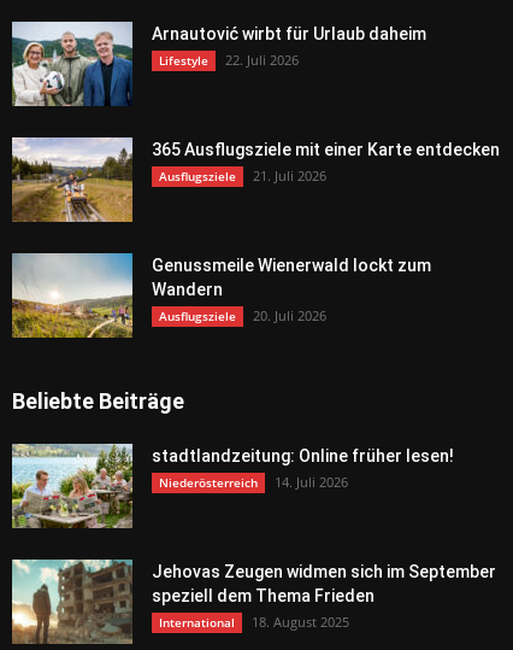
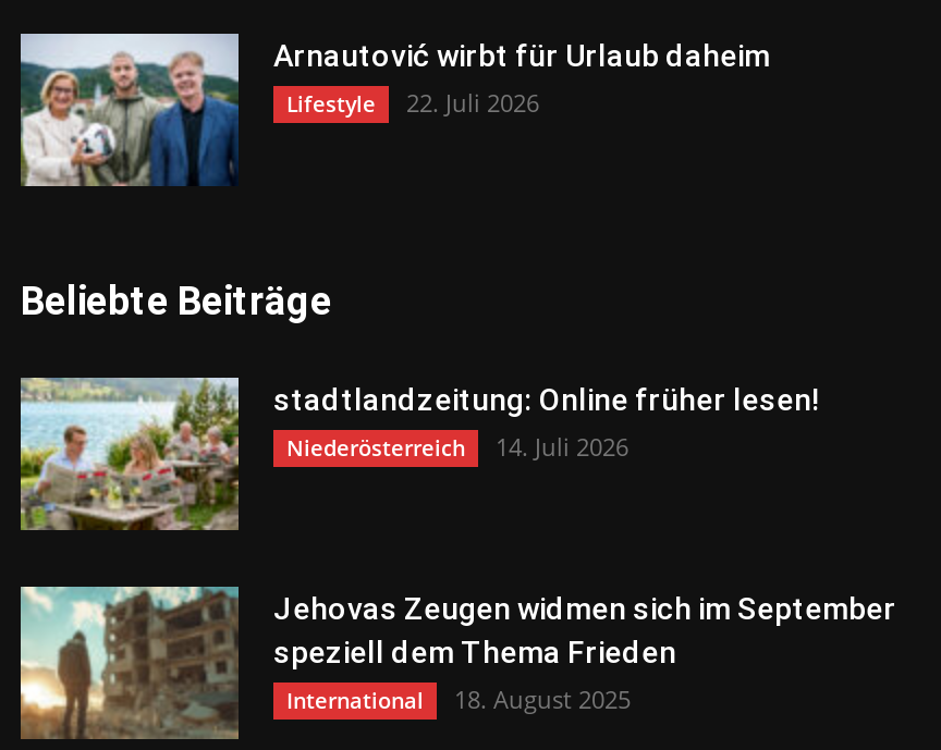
[11,136,500,223] [image] | 365 Ausflugsziele mit einer Karte entdecken | Ausflugsziele | 21. Juli 2026 -> none
[11,252,431,339] [image] | Genussmeile Wienerwald lockt zum | Wandern | Ausflugsziele | 20. Juli 2026 -> none

